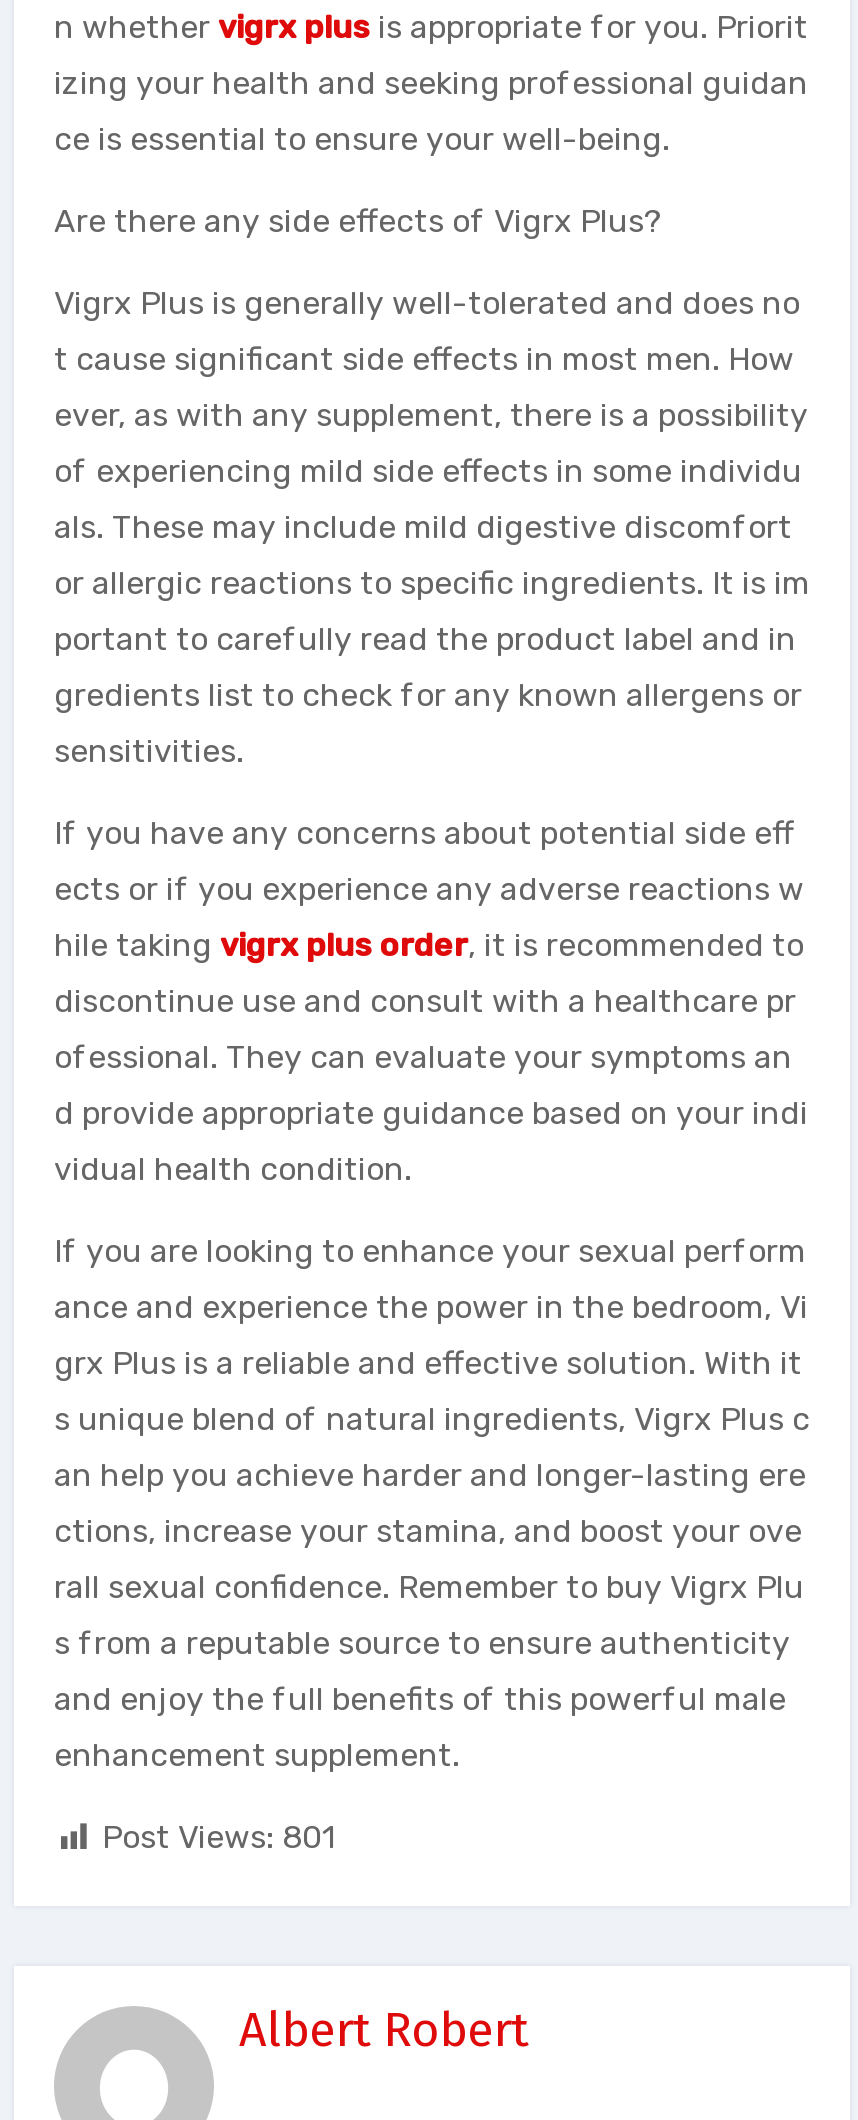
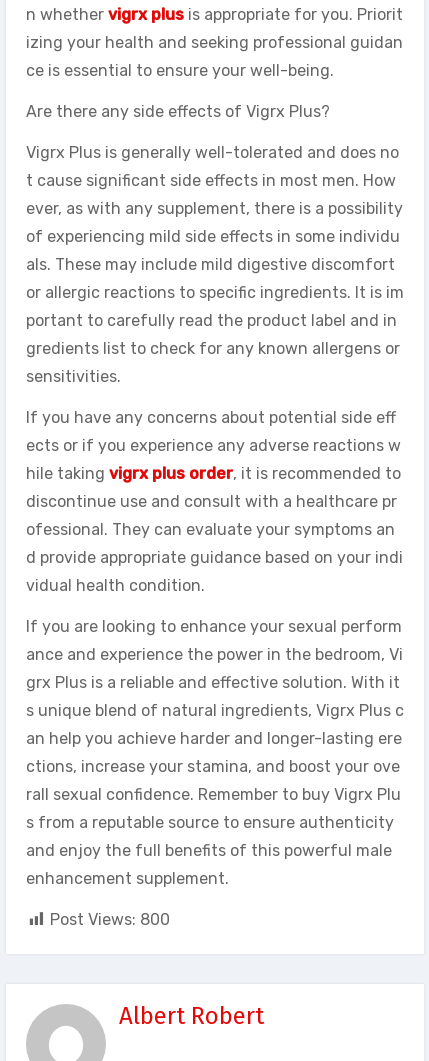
[102,1818,336,1856] Post Views: 801 -> [50,910,170,929] Post Views: 800

